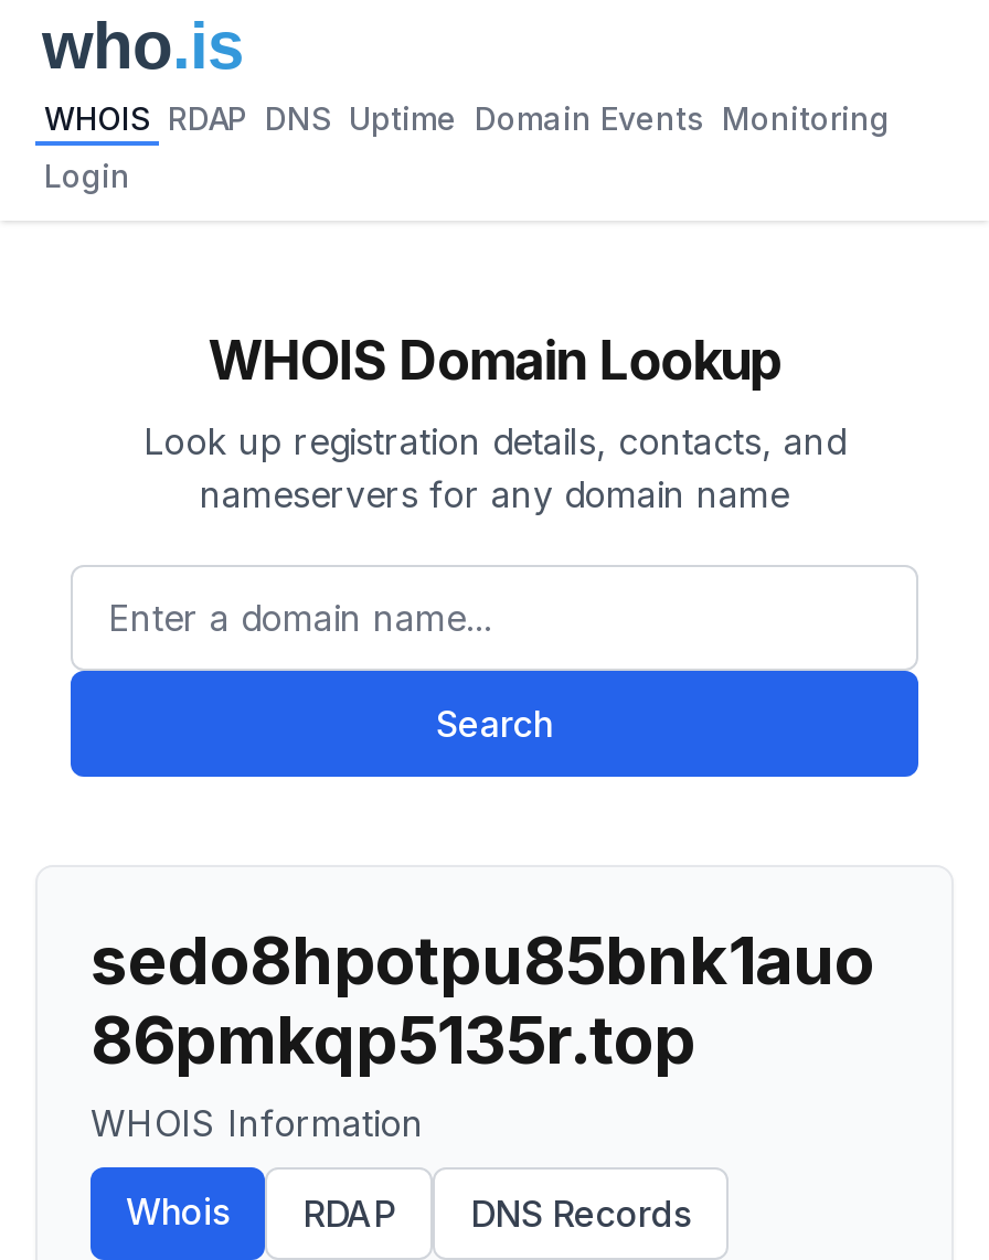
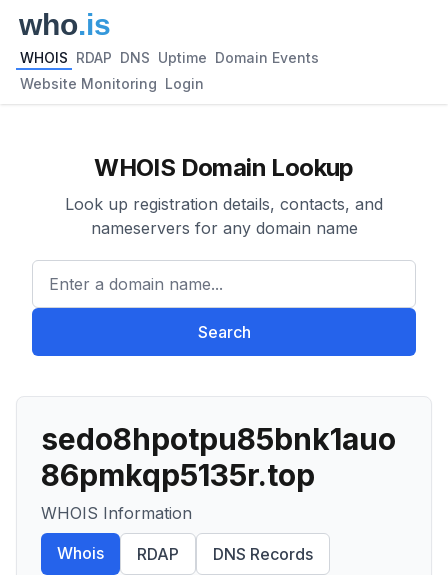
[44,99,890,137] WHOIS RDAP DNS Uptime Domain Events Monitoring -> [20,49,319,66] WHOIS RDAP DNS Uptime Domain Events
[44,157,130,194] Login -> [20,75,204,92] Website Monitoring Login

